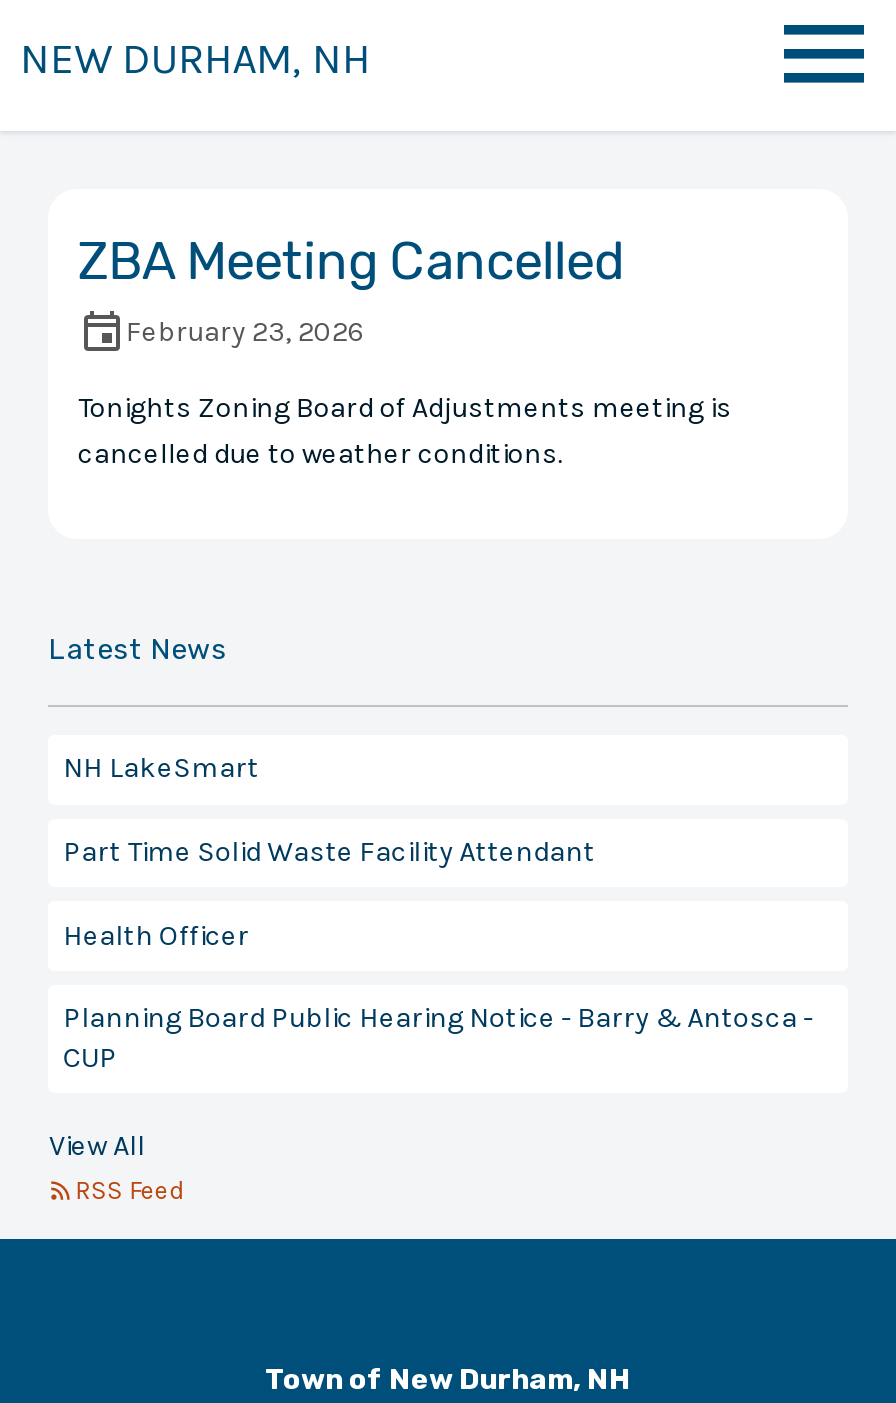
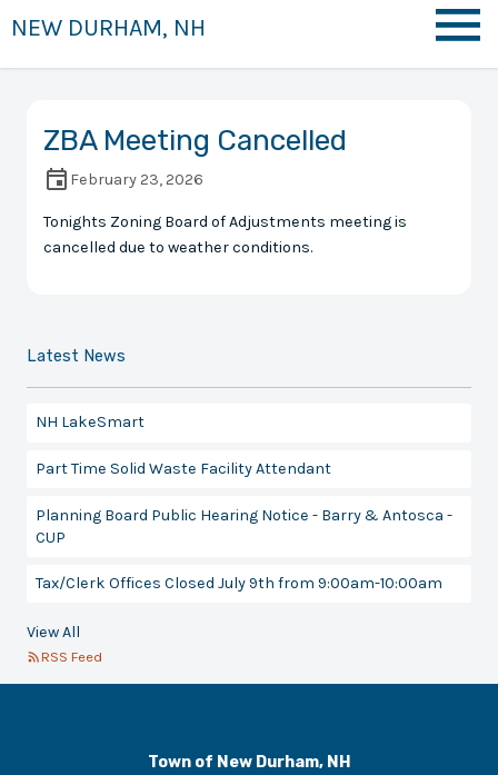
[63,918,249,952] Health Officer -> none
moved [63,1001,813,1075] -> [35,505,452,547]: Planning Board Public Hearing Notice - Barry & Antosca - | CUP
none -> [35,574,442,593] Tax/Clerk Offices Closed July 9th from 9:00am-10:00am

